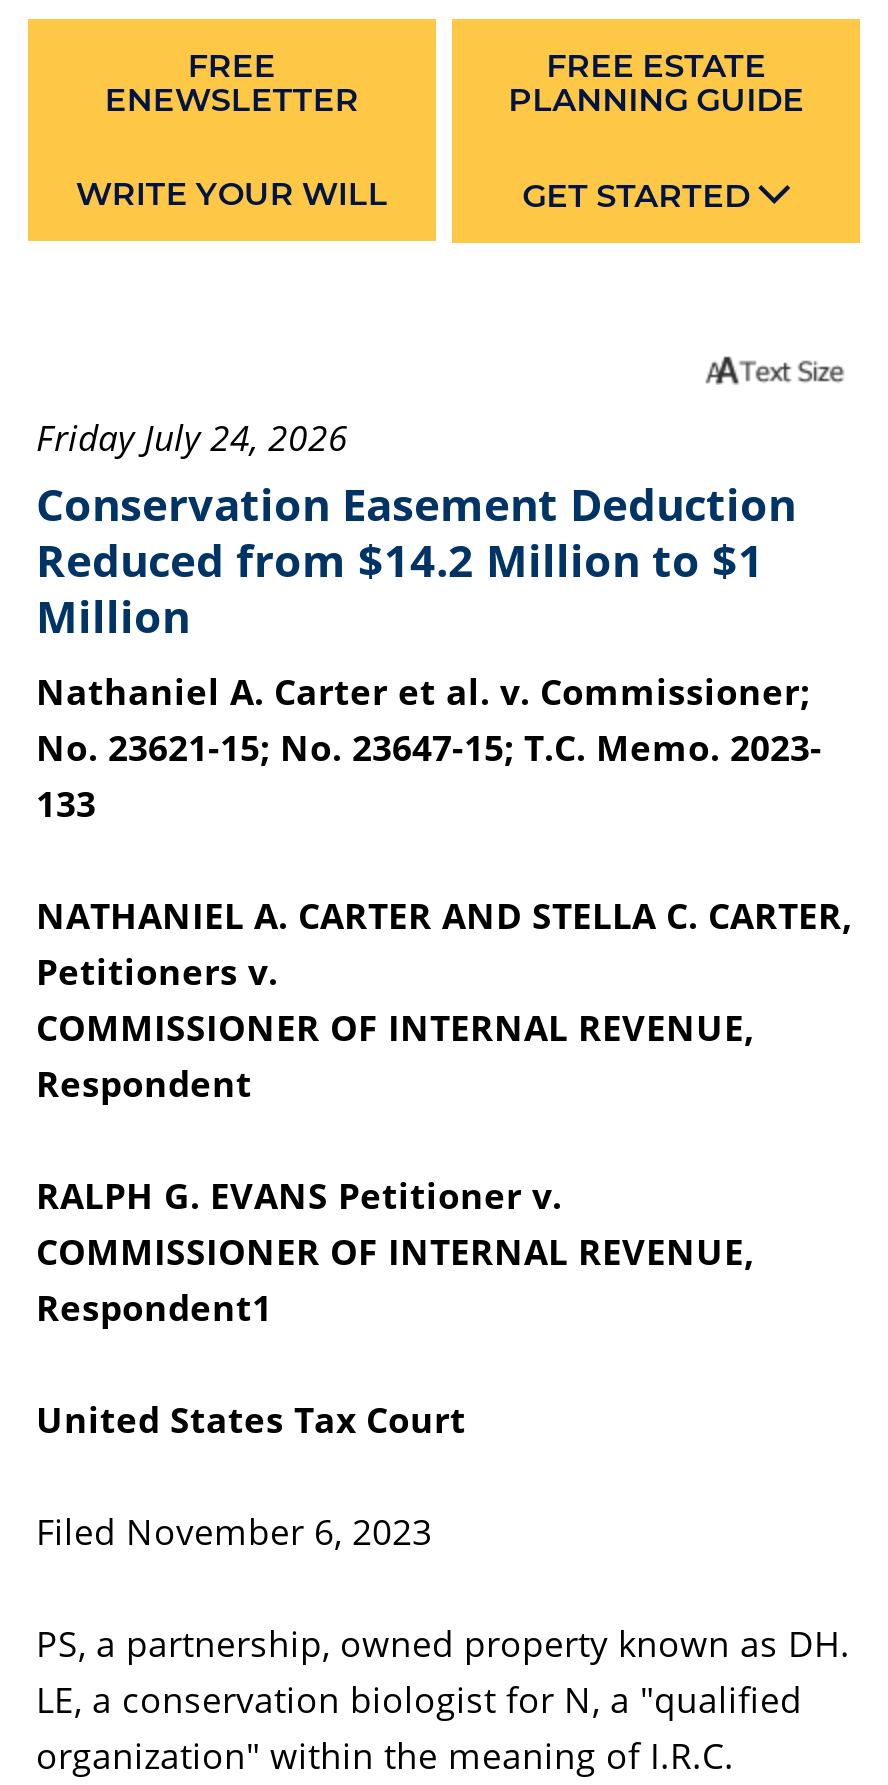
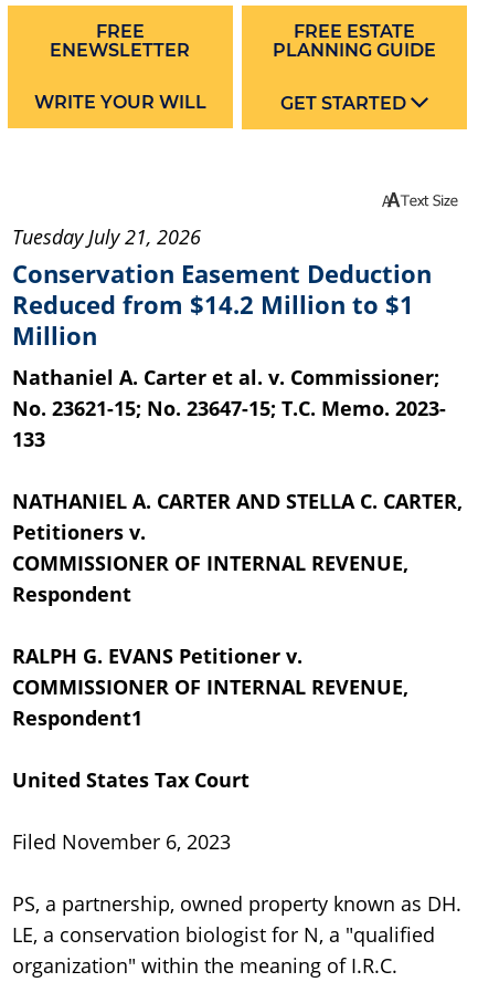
[36,413,348,461] Friday July 24, 2026 -> [12,223,201,250] Tuesday July 21, 2026

